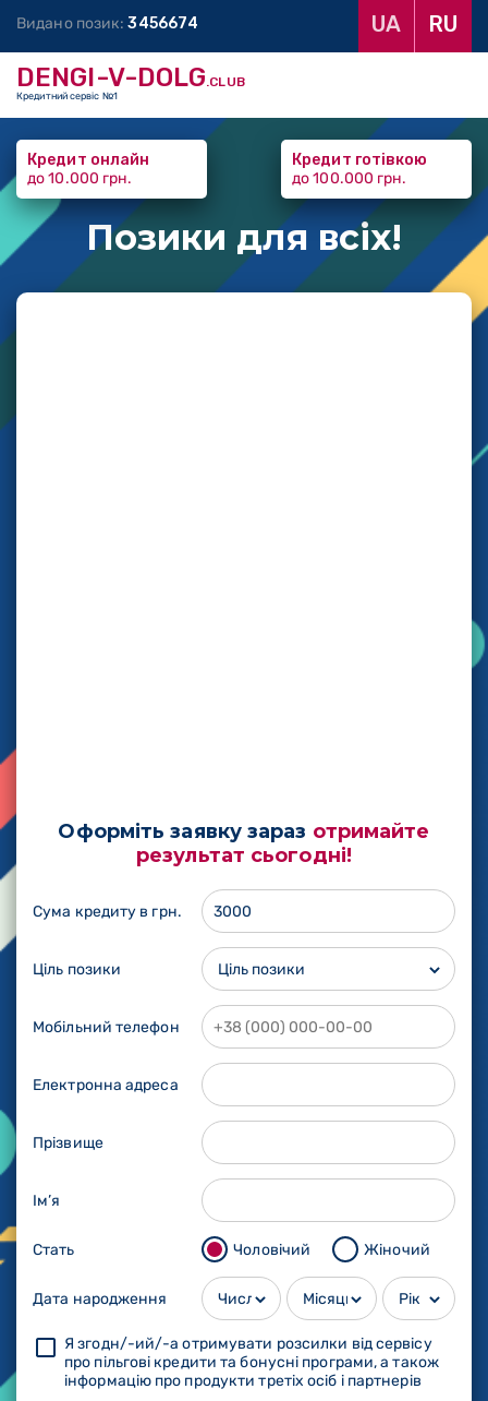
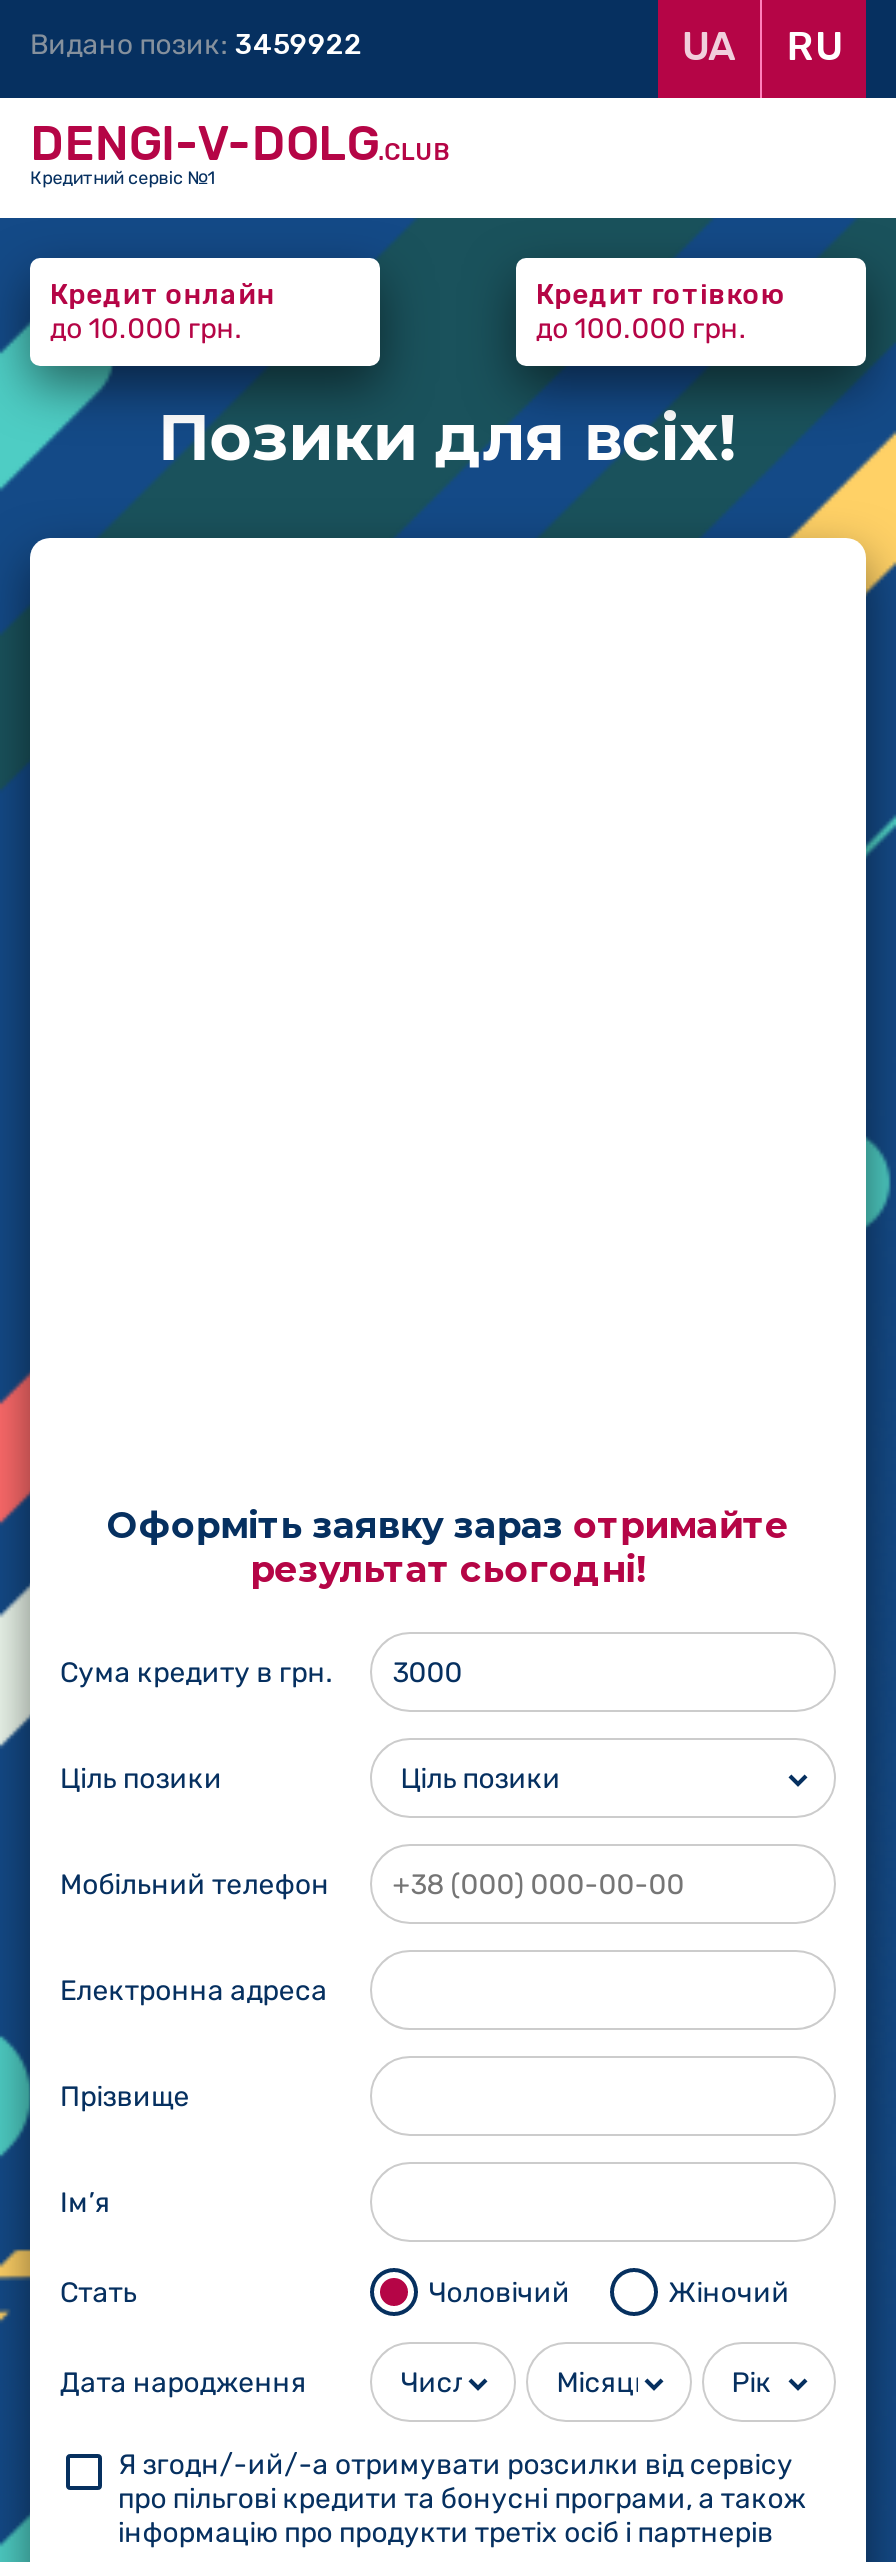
[16,14,198,33] Видано позик: 3456674 -> [30,28,362,62] Видано позик: 3459922

